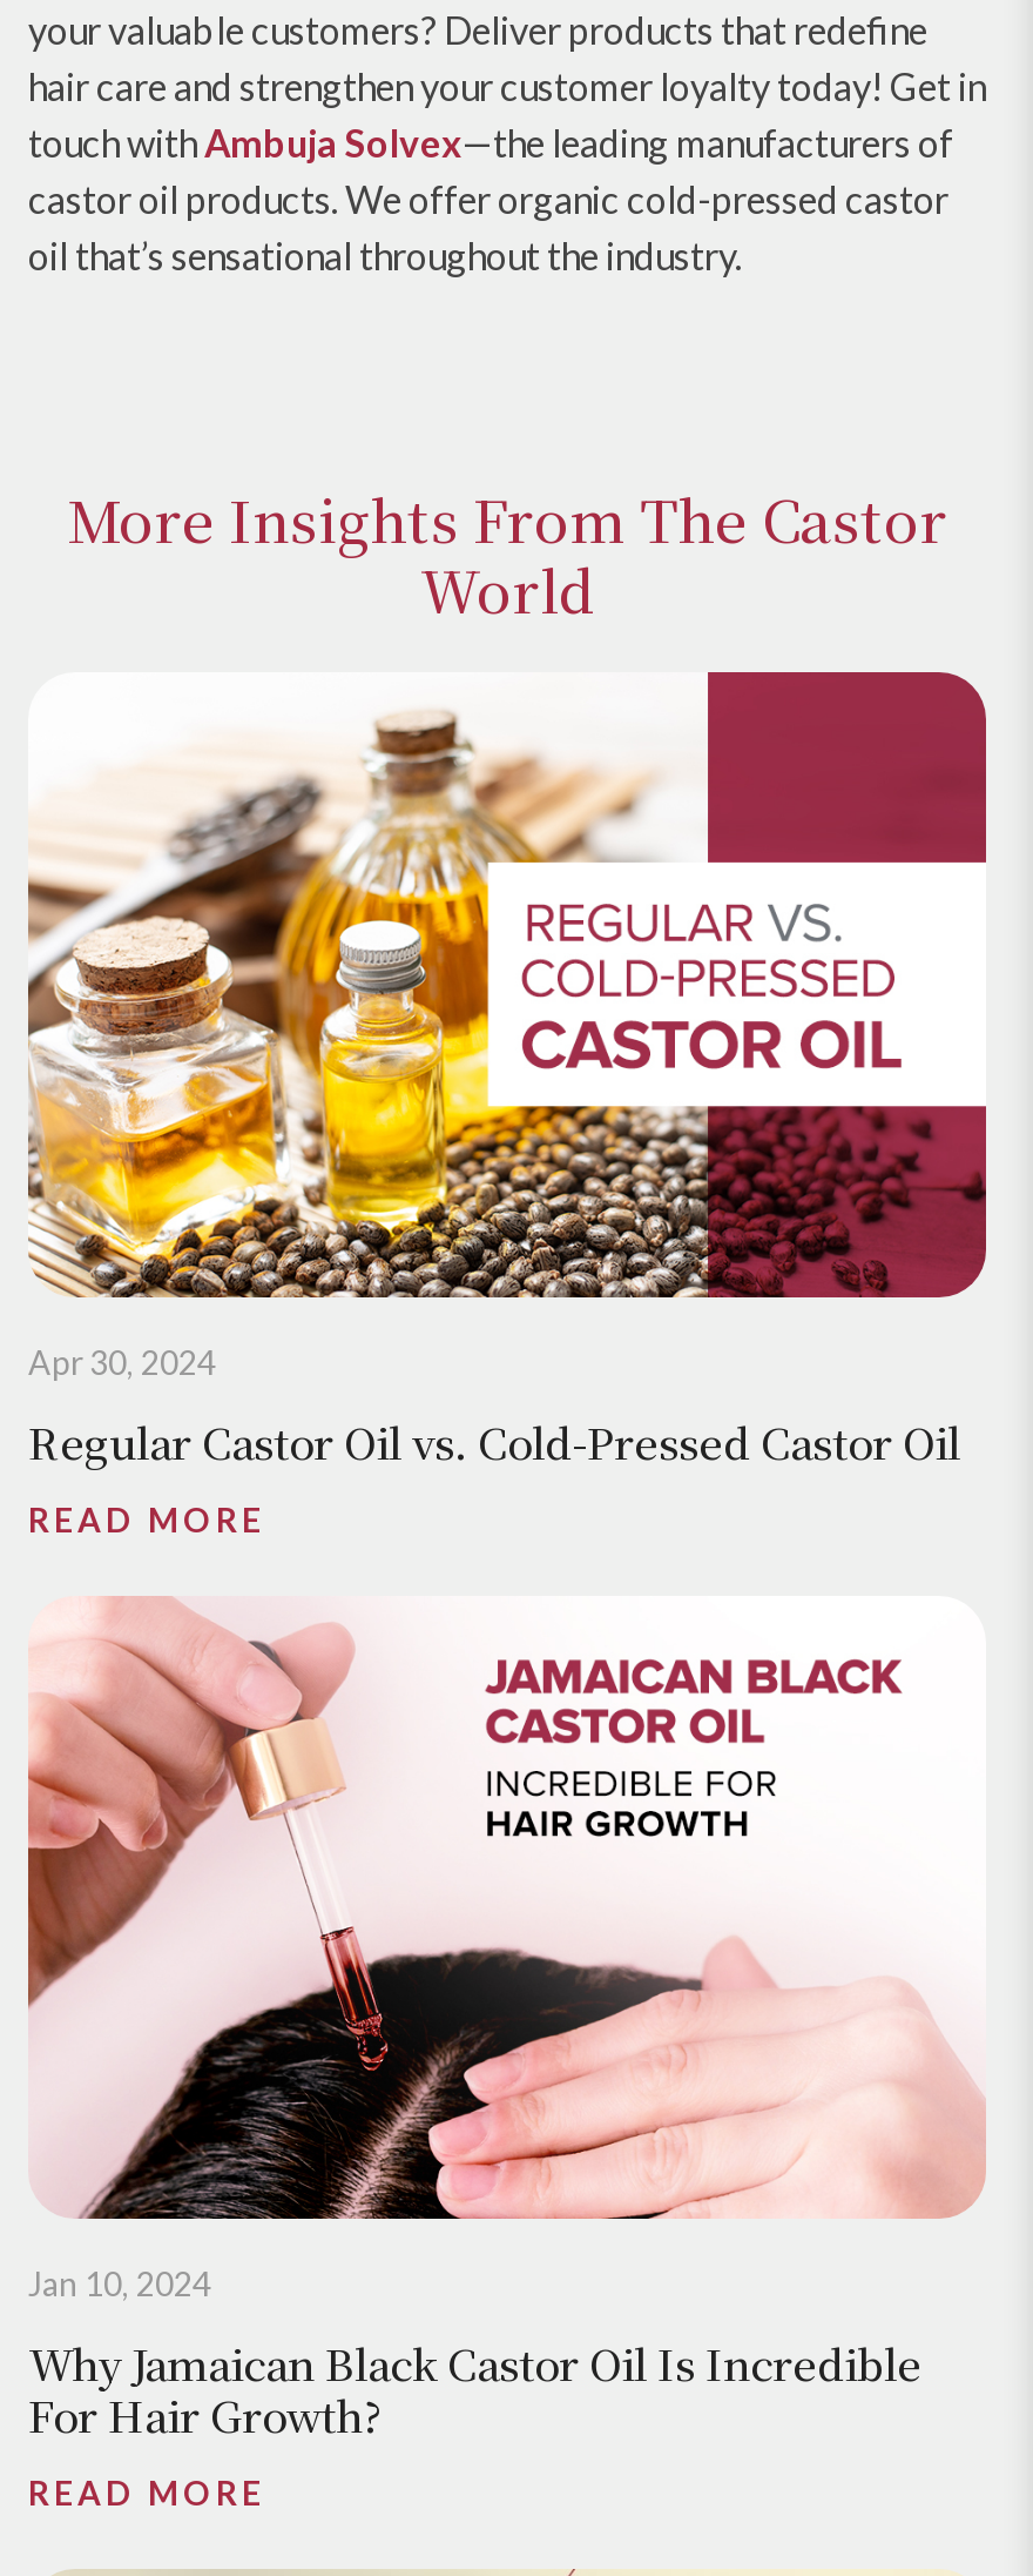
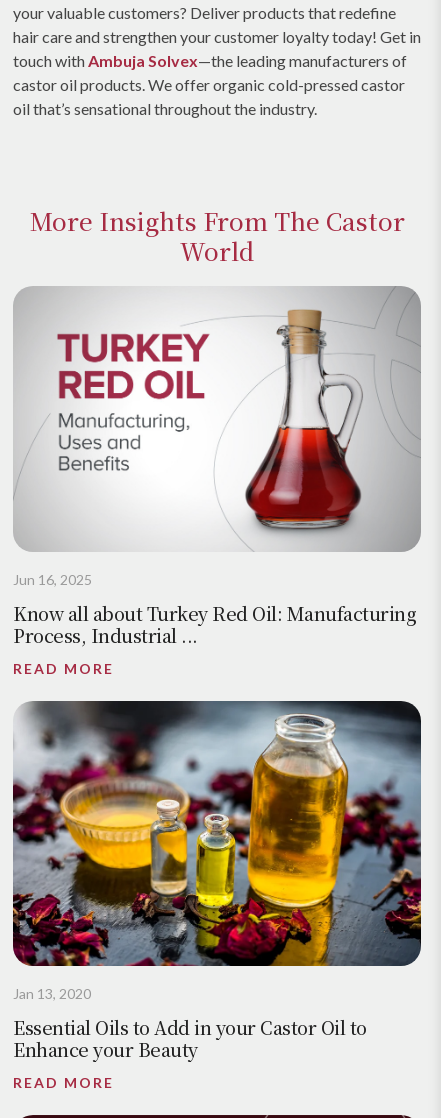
[26,670,988,1382] [image] | Apr 30, 2024 -> [13,286,421,588] [image] | Jun 16, 2025
[28,1410,960,1471] Regular Castor Oil vs. Cold-Pressed Castor Oil -> [13,600,416,648] Know all about Turkey Red Oil: Manufacturing | Process, Industrial ...
[26,1596,986,2304] [image] | Jan 10, 2024 -> [12,700,422,1002] [image] | Jan 13, 2020
[28,2332,921,2445] Why Jamaican Black Castor Oil Is Incredible | For Hair Growth? -> [13,1014,366,1062] Essential Oils to Add in your Castor Oil to | Enhance your Beauty

